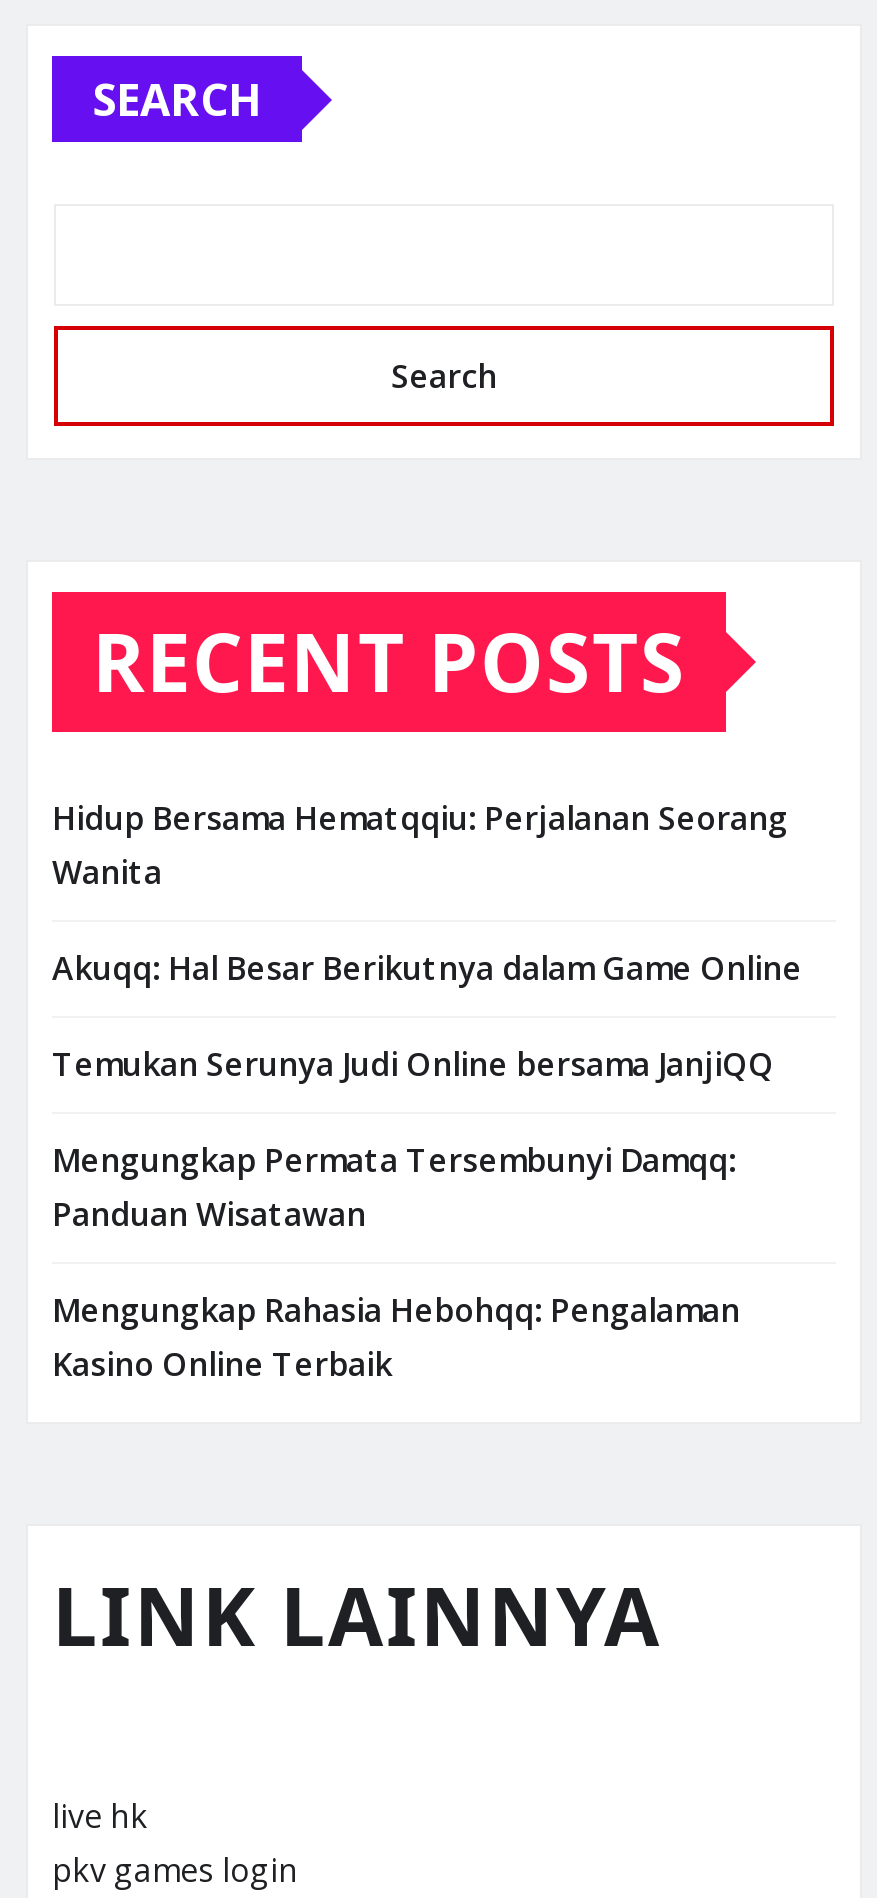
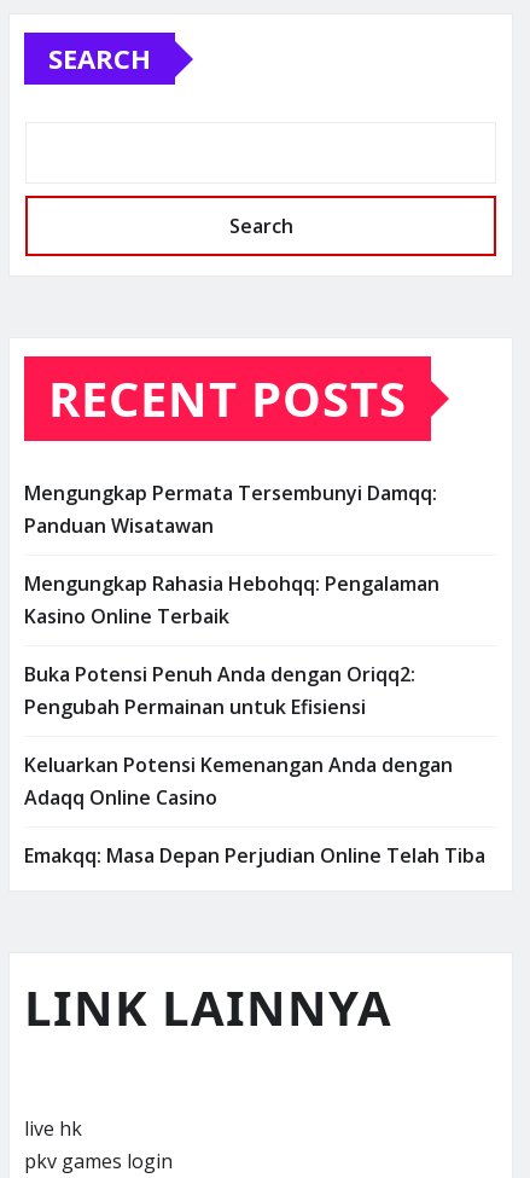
[52,797,802,1087] Hidup Bersama Hematqqiu: Perjalanan Seorang | Wanita | Akuqq: Hal Besar Berikutnya dalam Game Online | Temukan Serunya Judi Online bersama JanjiQQ -> none
moved [52,1139,740,1387] -> [24,480,439,630]: Mengungkap Permata Tersembunyi Damqq: | Panduan Wisatawan | Mengungkap Rahasia Hebohqq: Pengalaman | Kasino Online Terbaik
none -> [24,661,485,869] Buka Potensi Penuh Anda dengan Oriqq2: | Pengubah Permainan untuk Efisiensi | Keluarkan Potensi Kemenangan Anda dengan | Adaqq Online Casino | Emakqq: Masa Depan Perjudian Online Telah Tiba

